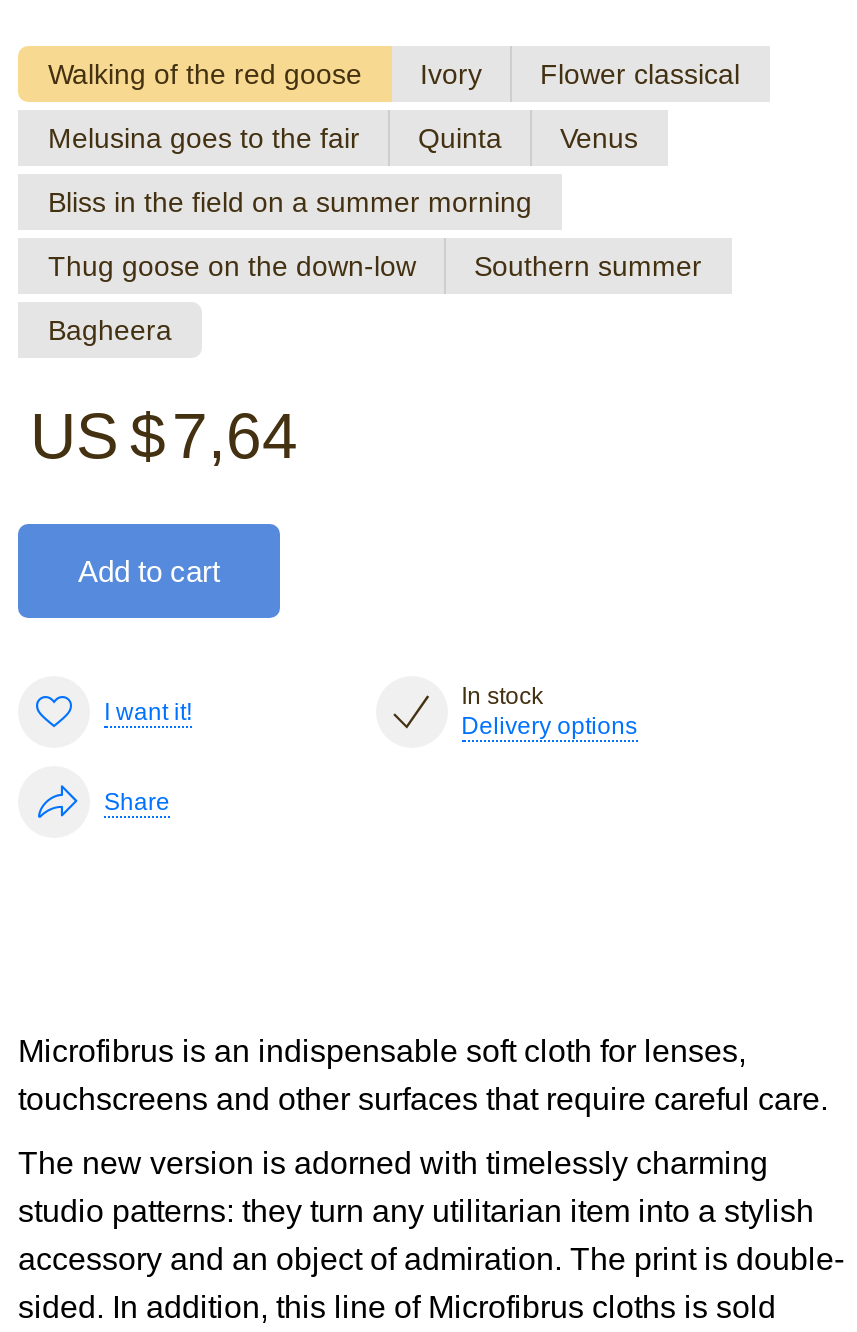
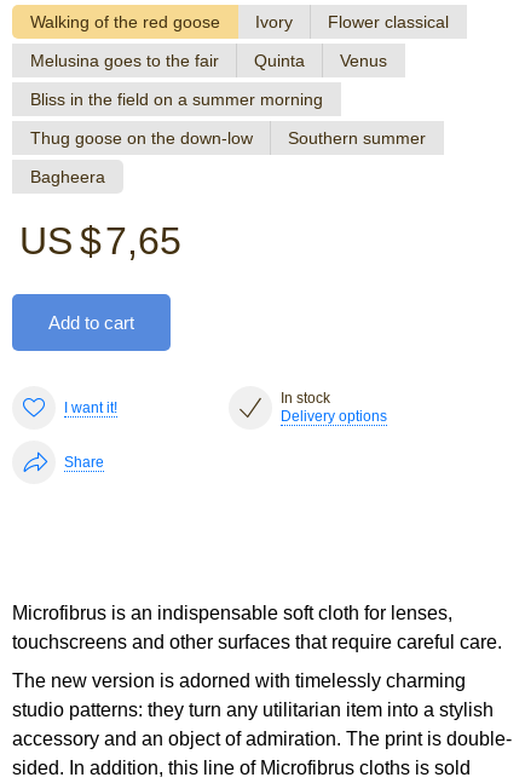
[30,400,298,472] US $ 7,64 -> [19,219,181,263] US $ 7,65

